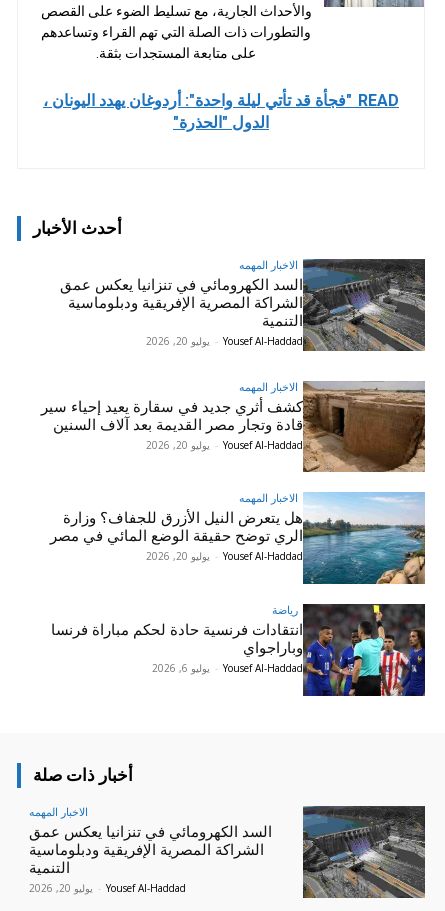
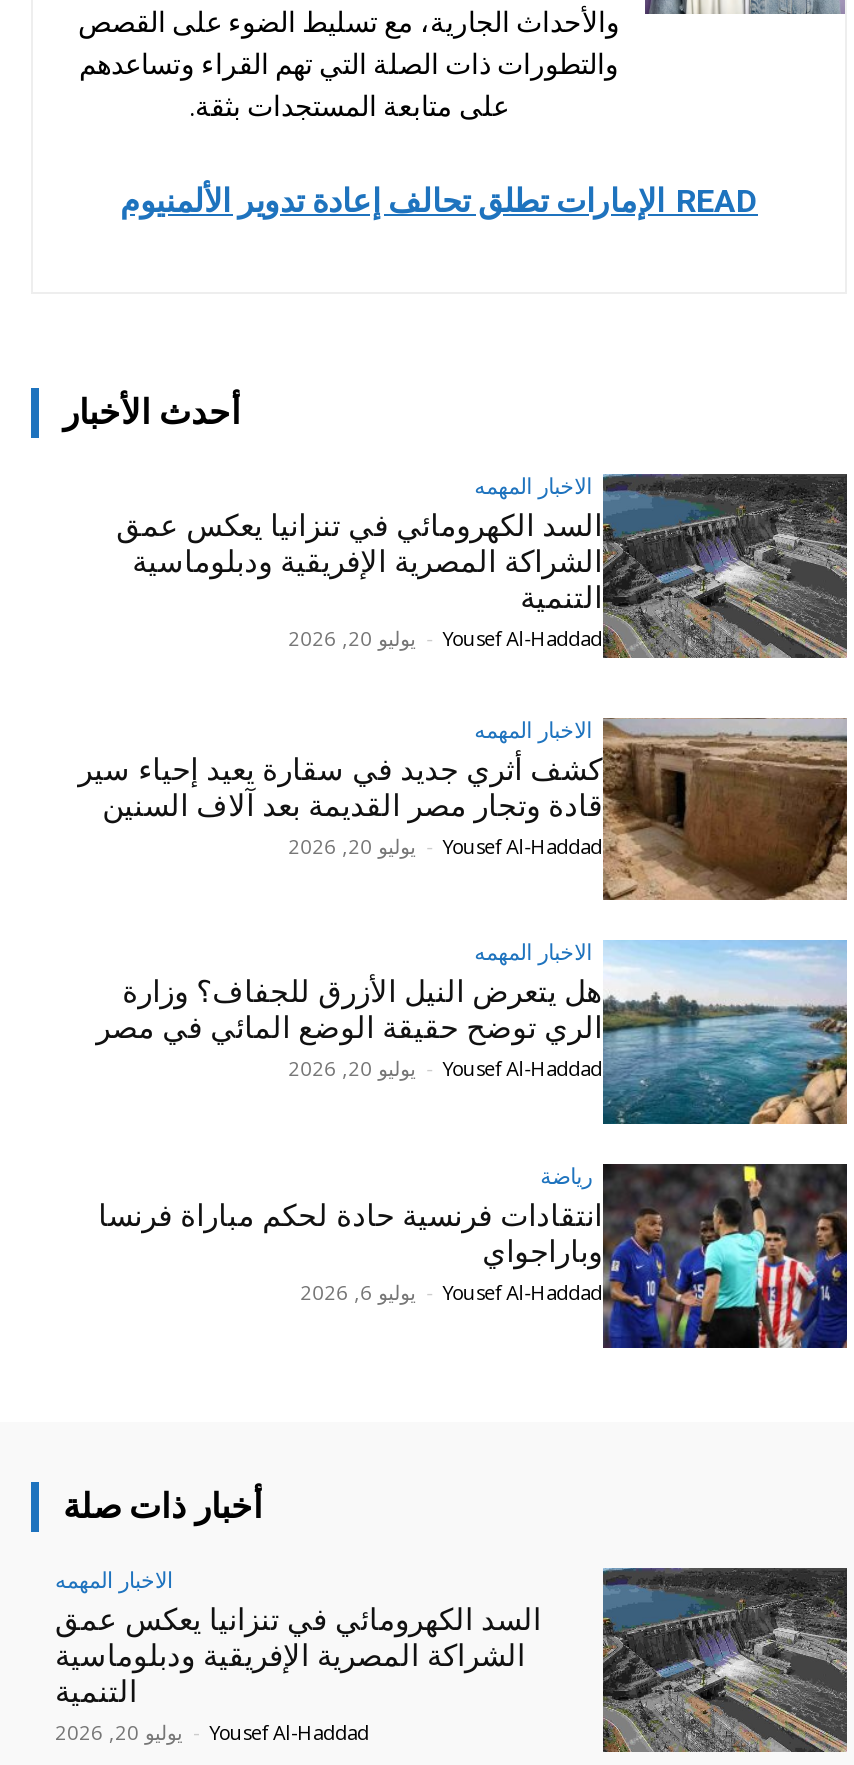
[43,91,399,132] READ "فجأة قد تأتي ليلة واحدة": أردوغان يهدد اليونان ، | الدول "الحذرة" -> [120,182,758,220] READ الإمارات تطلق تحالف إعادة تدوير الألمنيوم

